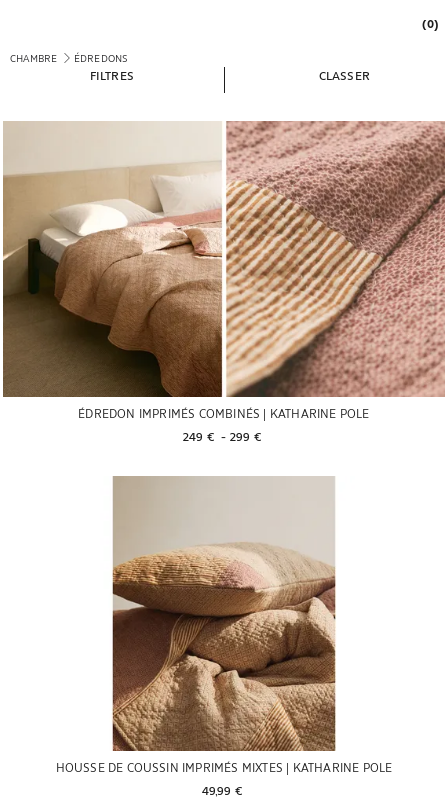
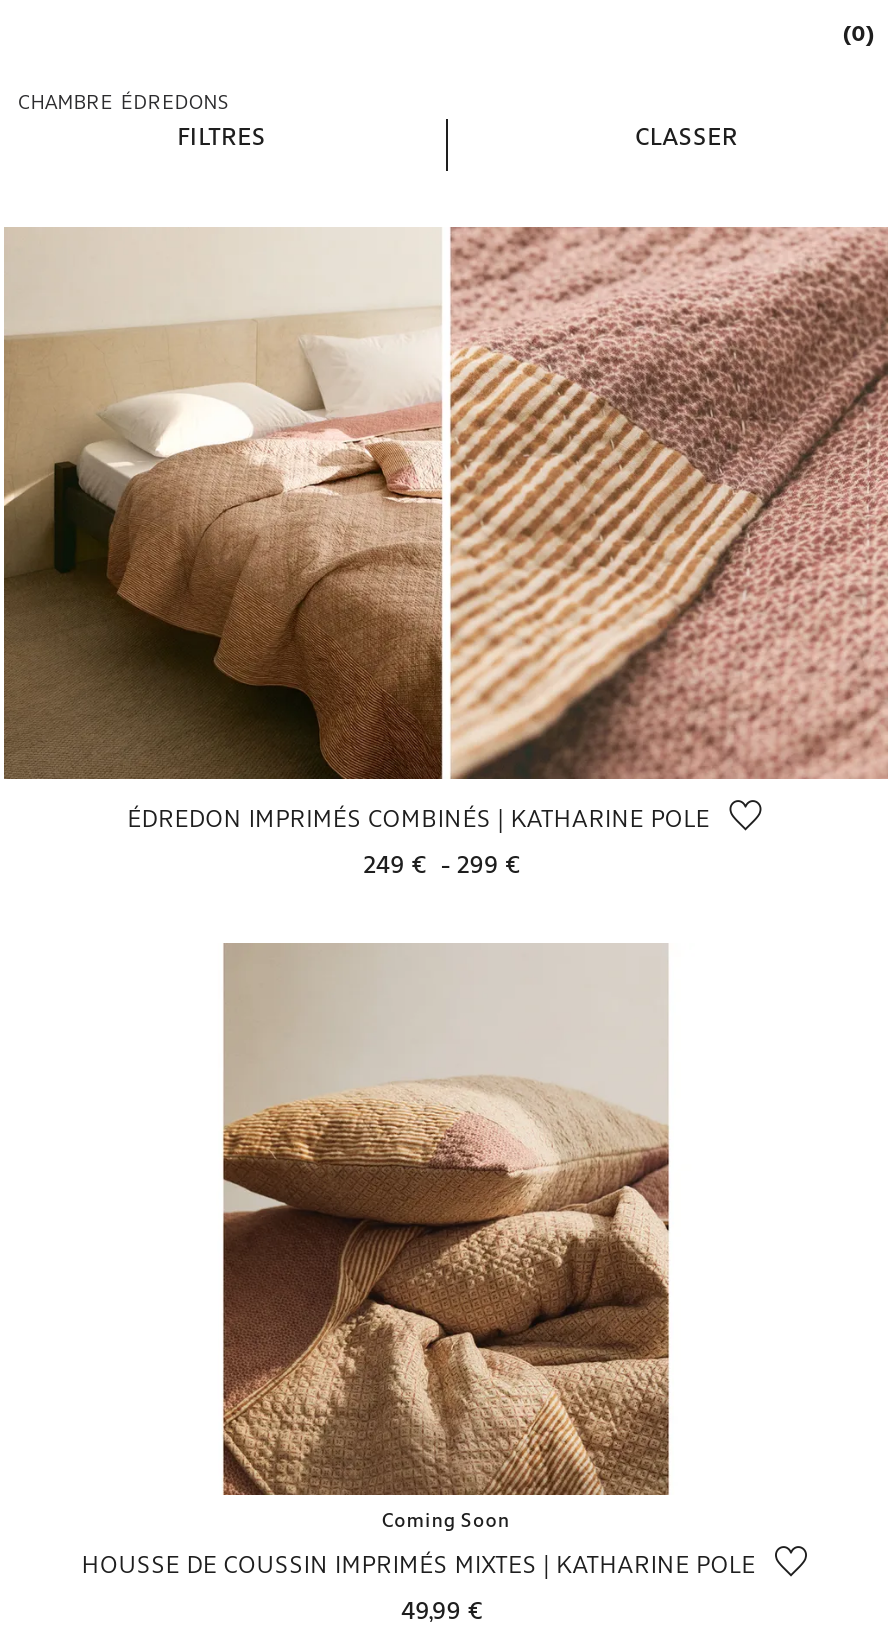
none -> [382,1506,510,1530] Coming Soon

